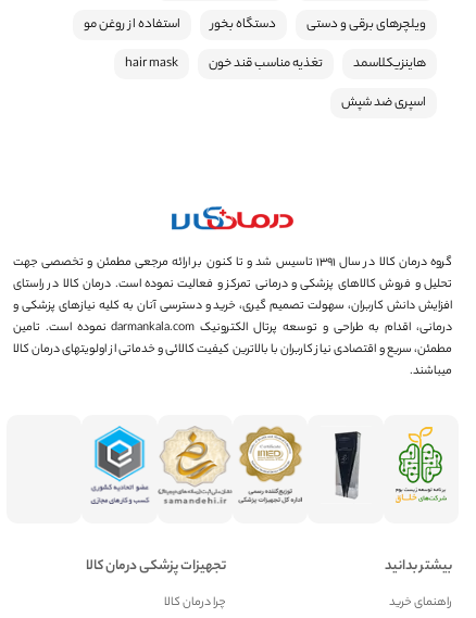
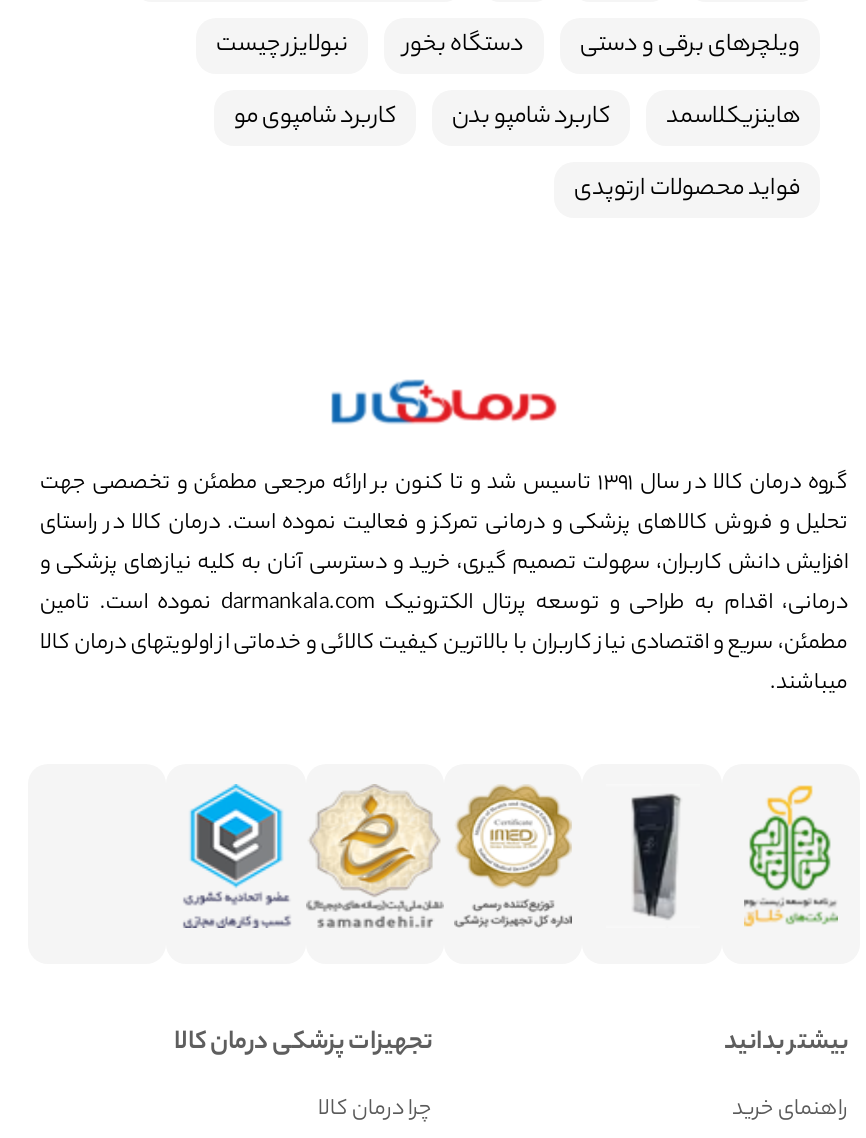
[84,14,180,35] استفاده از روغن مو -> [216,25,348,65] نبولایزر چیست
[125,53,323,74] تغذیه مناسب قند خون | hair mask -> [234,97,610,137] کاربرد شامپو بدن | کاربرد شامپوی مو
[341,92,426,113] اسپری ضد شپش -> [574,169,800,209] فواید محصولات ارتوپدی

